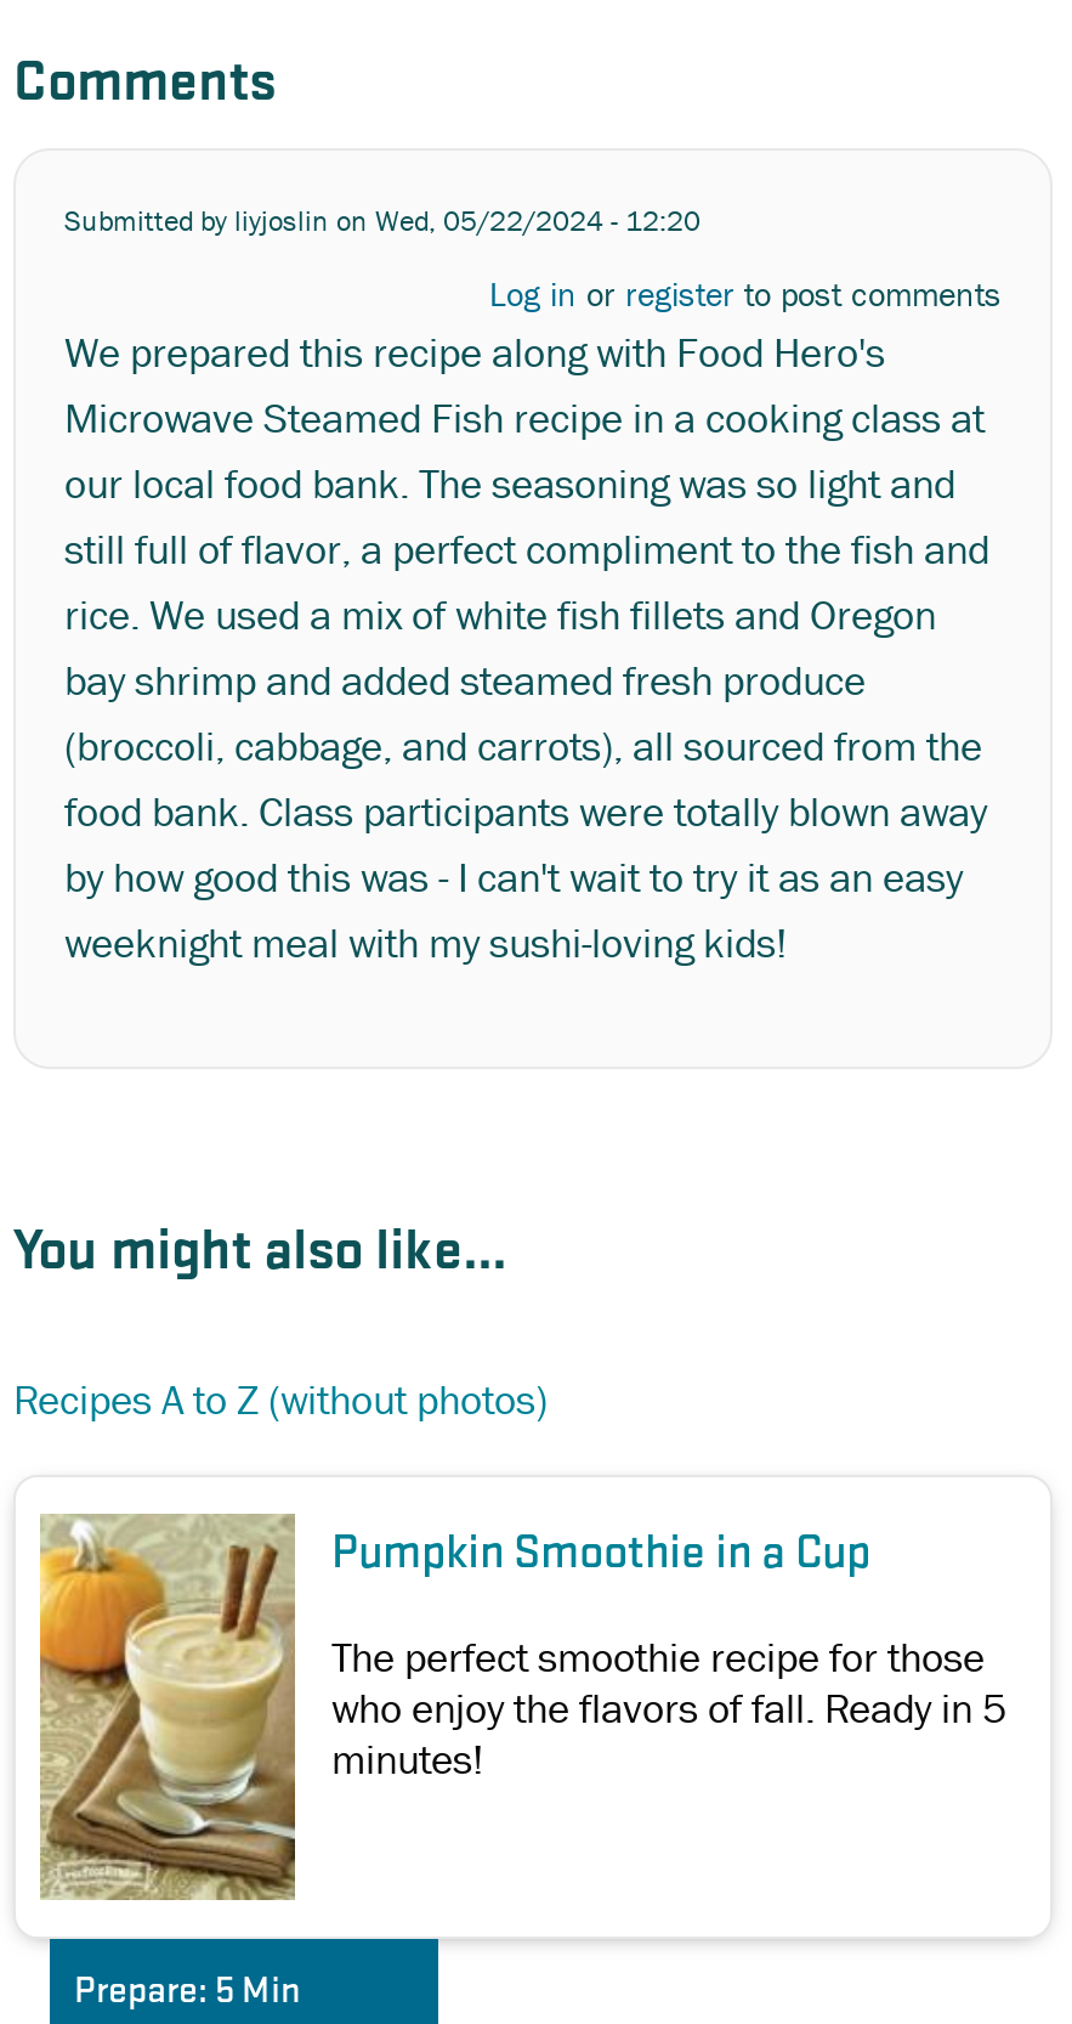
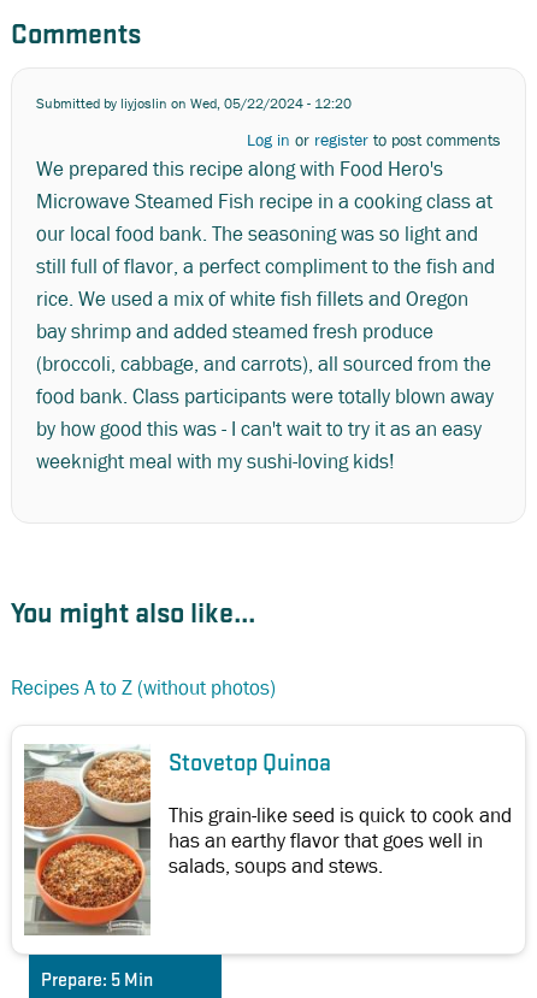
[38,1511,870,1900] [image] | Pumpkin Smoothie in a Cup -> [23,744,331,935] [image] | Stovetop Quinoa
[331,1633,1006,1786] The perfect smoothie recipe for those | who enjoy the flavors of fall. Ready in 5 | minutes! -> [169,803,512,879] This grain-like seed is quick to cook and | has an earthy flavor that goes well in | salads, soups and stews.

